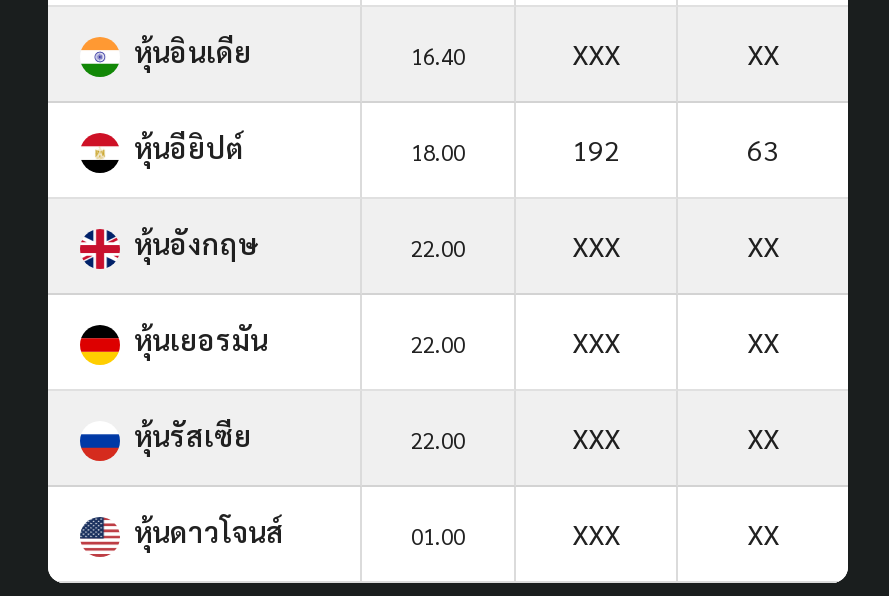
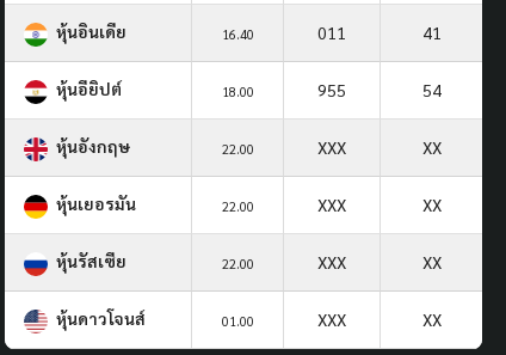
[572,35,779,71] XXX | XX -> [317,21,441,43] 011 | 41
[572,131,620,167] 192 -> [317,79,346,100] 955
[747,131,779,167] 63 -> [422,79,441,100] 54

